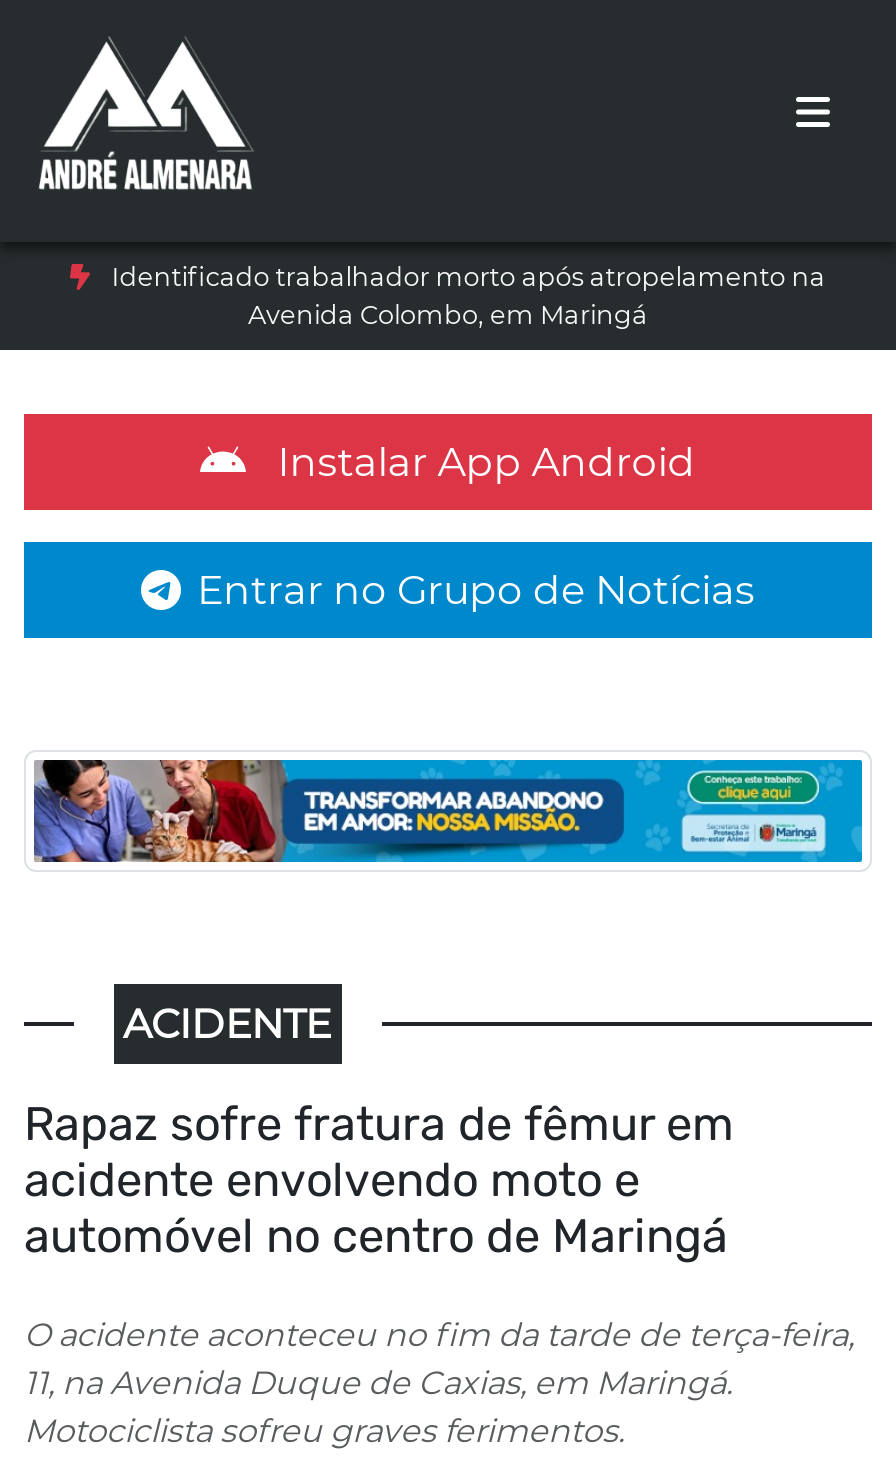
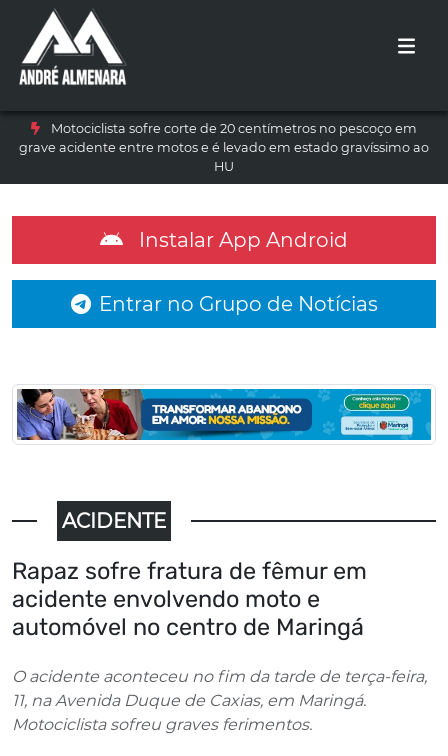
[112,262,826,330] Identificado trabalhador morto após atropelamento na | Avenida Colombo, em Maringá -> [19,121,429,174] Motociclista sofre corte de 20 centímetros no pescoço em | grave acidente entre motos e é levado em estado gravíssimo ao | HU

